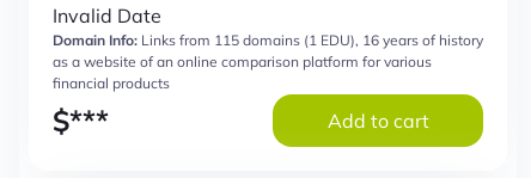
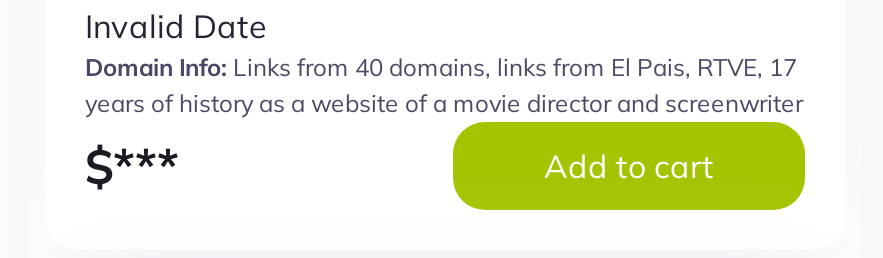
[53,31,483,92] Domain Info: Links from 115 domains (1 EDU), 16 years of history | as a website of an online comparison platform for various | financial products -> [85,52,803,118] Domain Info: Links from 40 domains, links from El Pais, RTVE, 17 | years of history as a website of a movie director and screenwriter

